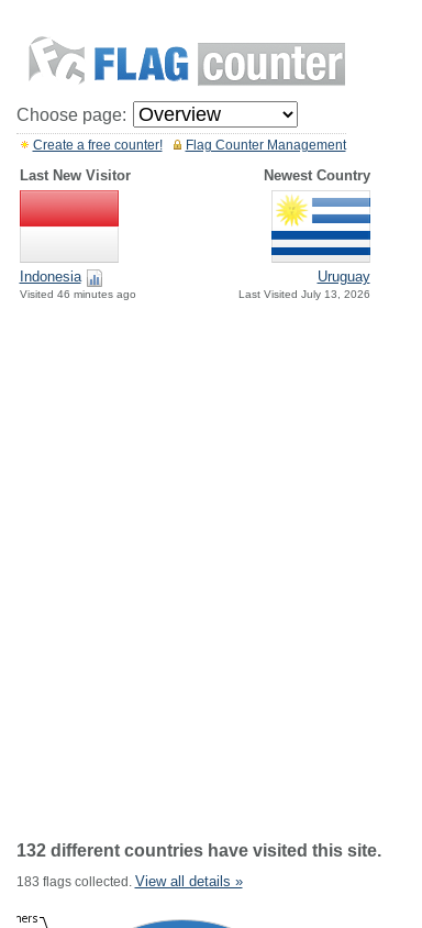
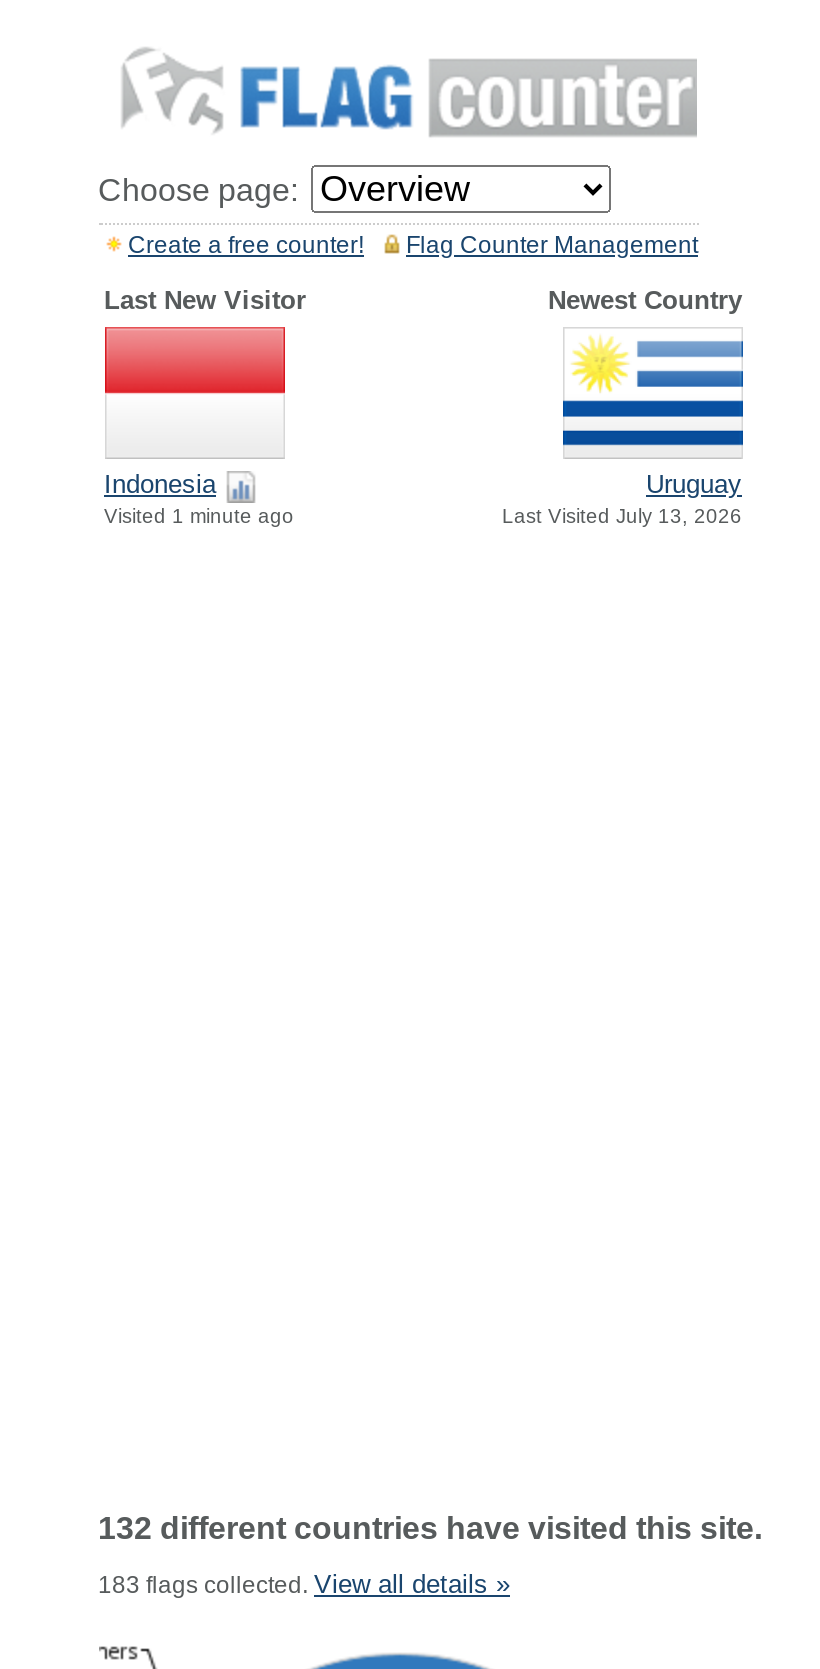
[19,288,136,301] Visited 46 minutes ago -> [104,506,294,528] Visited 1 minute ago

